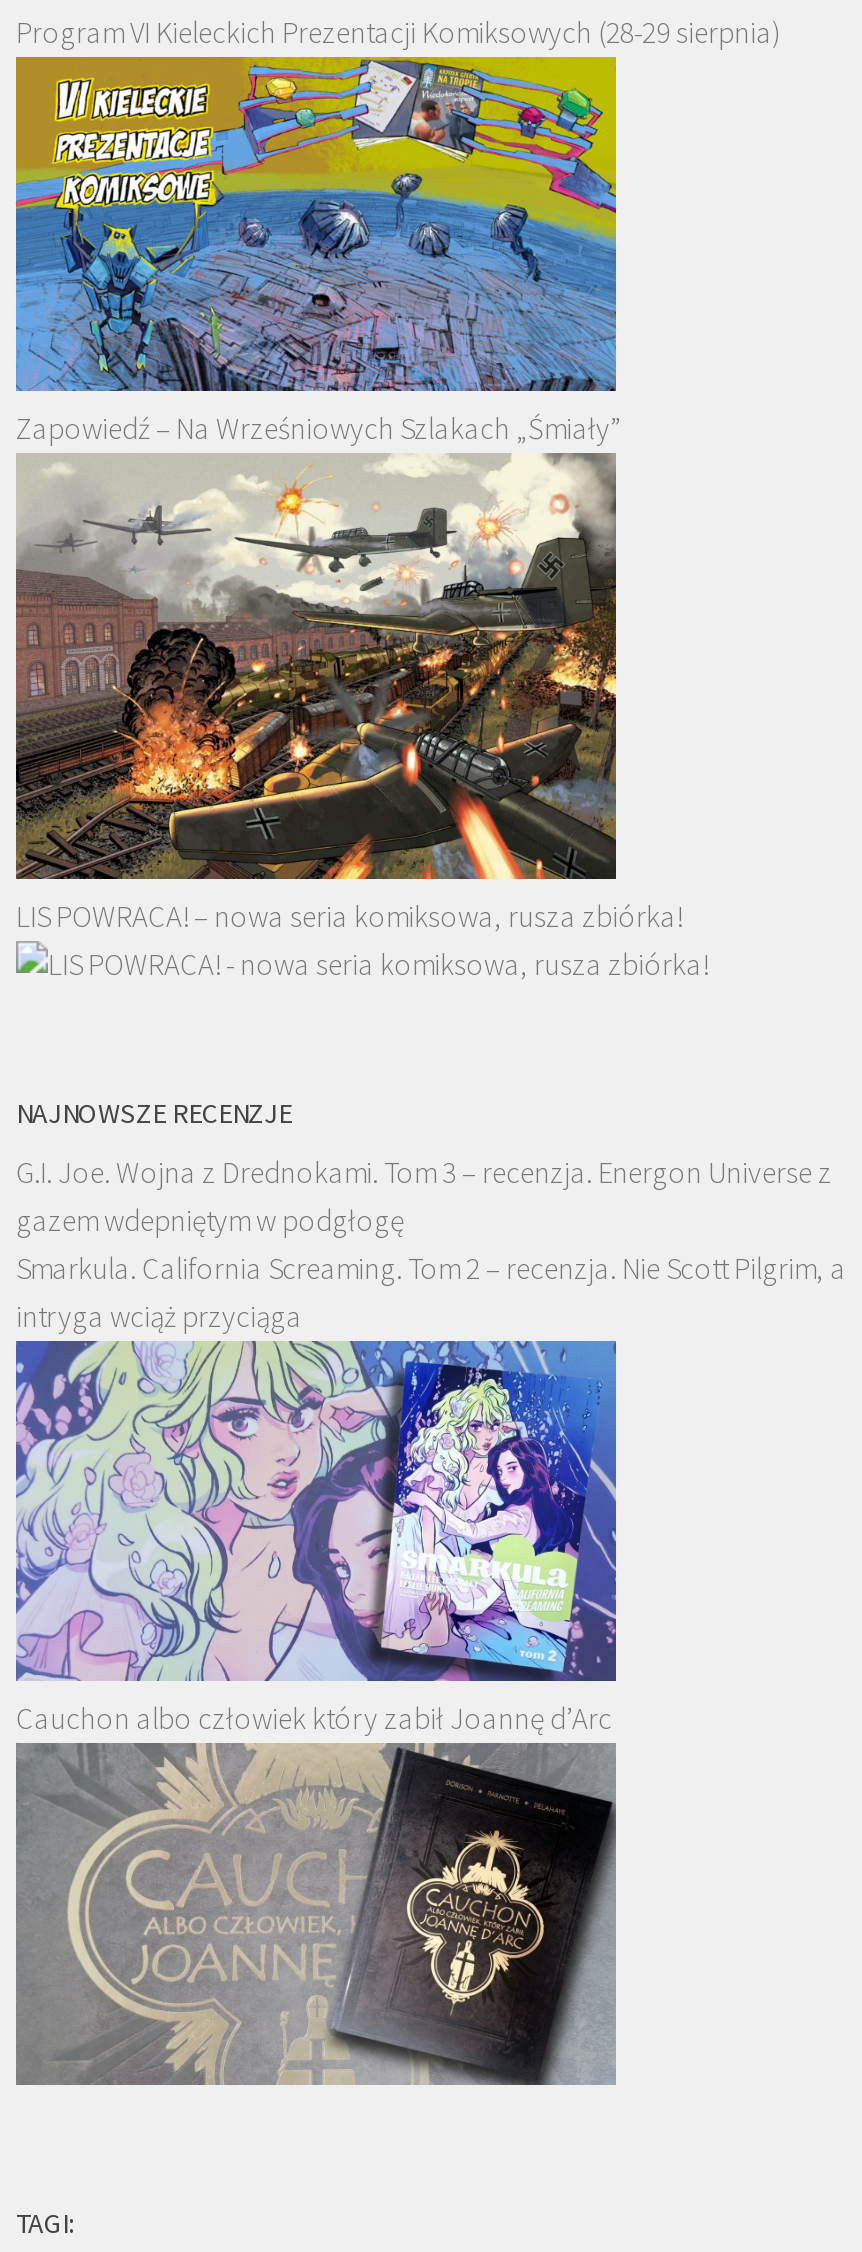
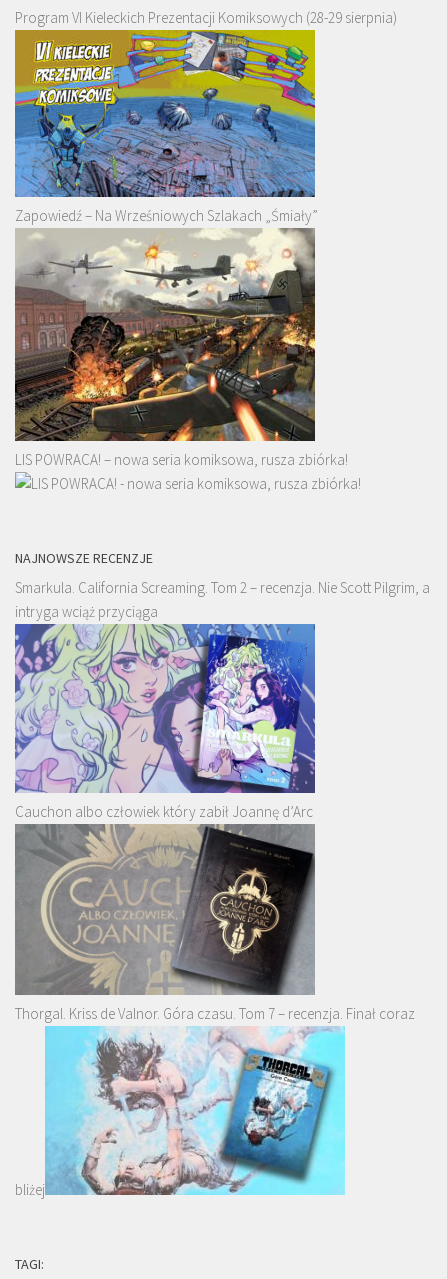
[16,1154,832,1240] G.I. Joe. Wojna z Drednokami. Tom 3 – recenzja. Energon Universe z | gazem wdepniętym w podgłogę -> none
moved [12,1250,846,1737] -> [13,578,430,821]: [image] | Smarkula. California Screaming. Tom 2 – recenzja. Nie Scott Pilgrim, a | intryga wciąż przyciąga | Cauchon albo człowiek który zabił Joannę d’Arc
none -> [15,1004,415,1023] Thorgal. Kriss de Valnor. Góra czasu. Tom 7 – recenzja. Finał coraz
none -> [15,1031,346,1199] [image] | bliżej
moved [16,1743,618,2087] -> [15,824,316,996]: [image]

